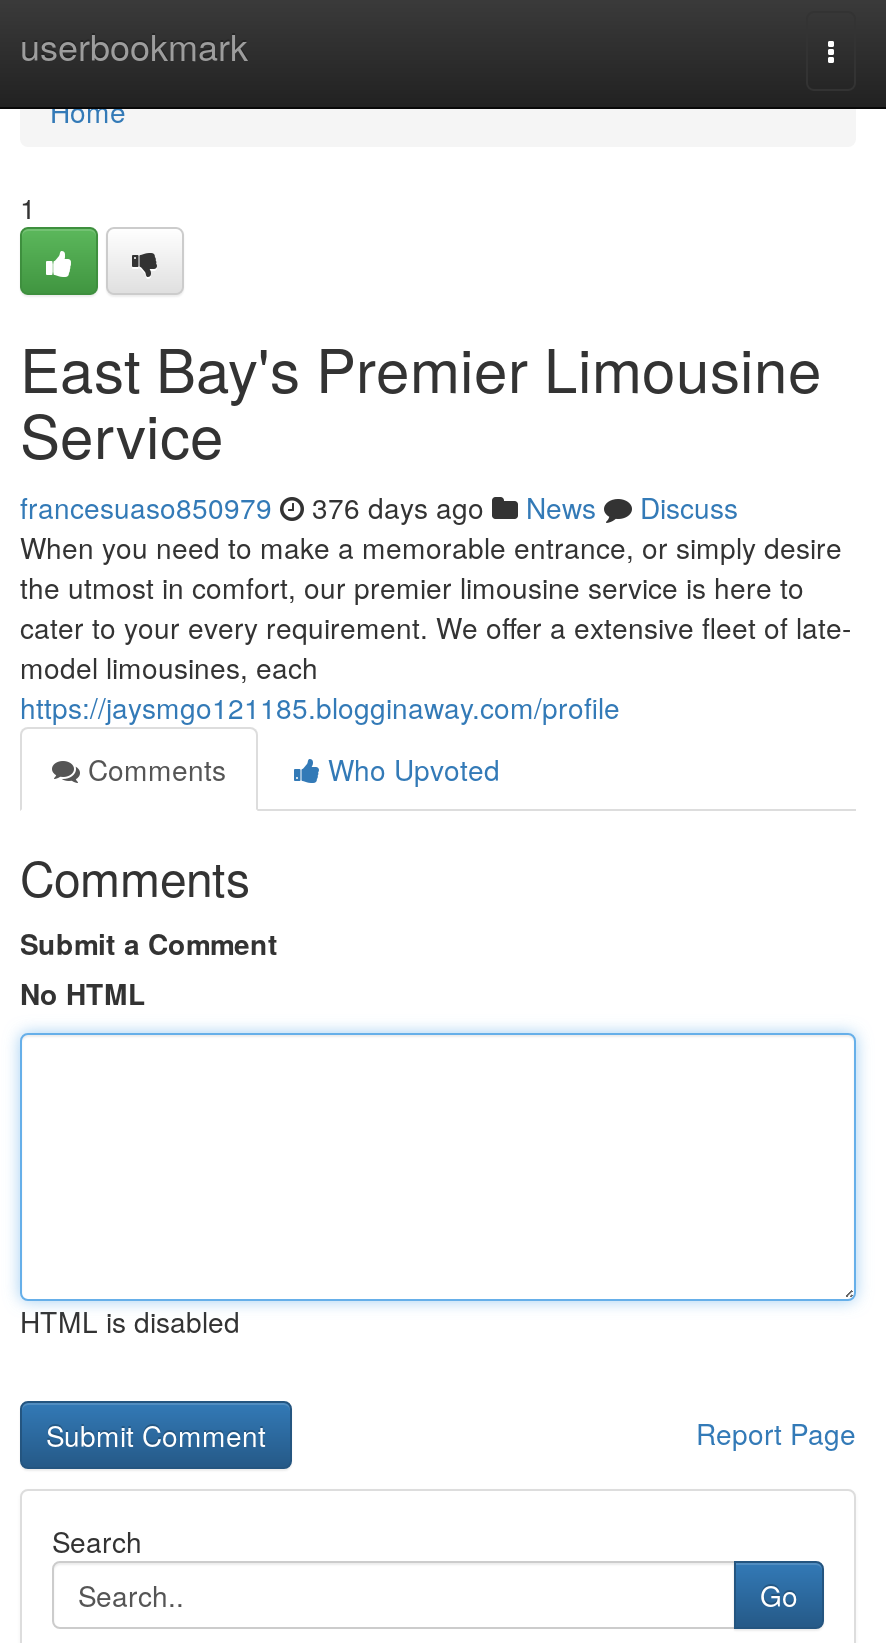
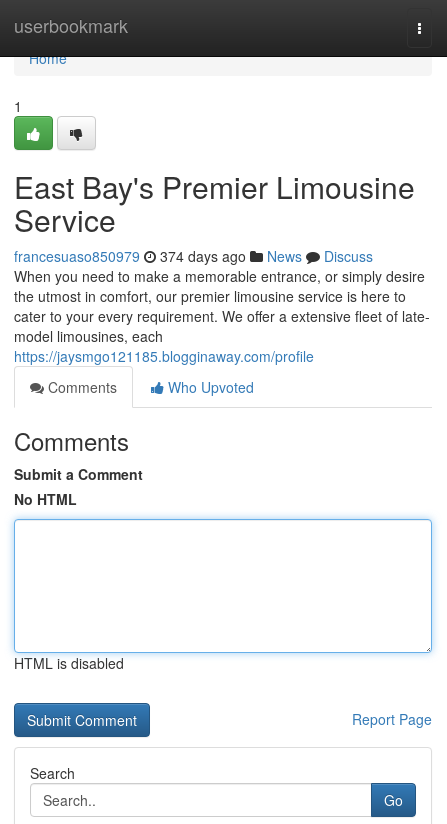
[20,487,738,527] francesuaso850979 376 days ago News Discuss -> [14,246,373,266] francesuaso850979 374 days ago News Discuss

